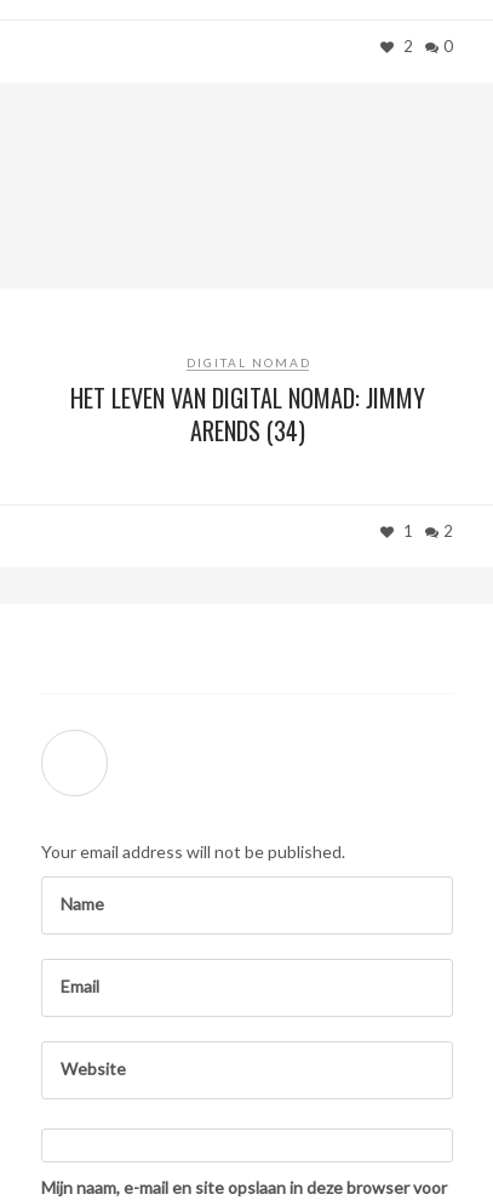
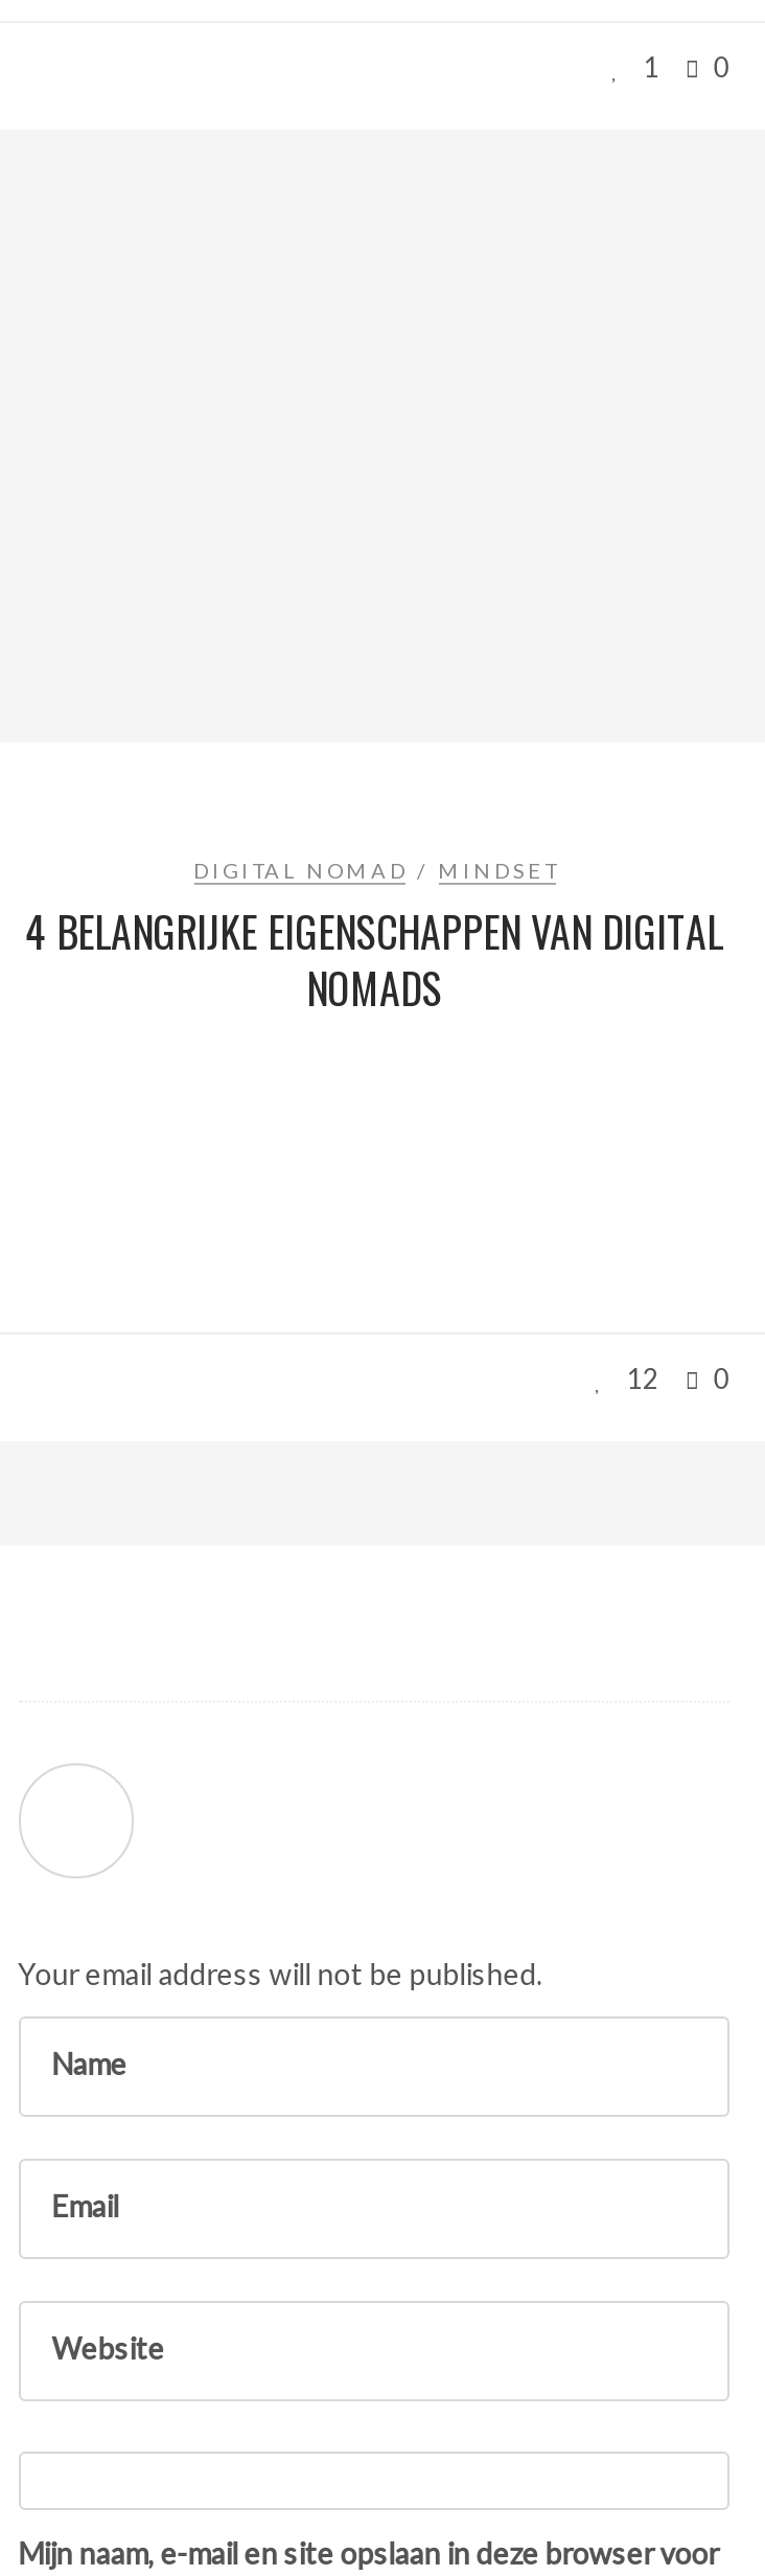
[399,36,453,56] 2 0 -> [636,50,730,83] 1 0
[70,355,425,449] DIGITAL NOMAD | HET LEVEN VAN DIGITAL NOMAD: JIMMY | ARENDS (34) -> [25,857,723,1018] DIGITAL NOMAD / MINDSET | 4 BELANGRIJKE EIGENSCHAPPEN VAN DIGITAL | NOMADS
[399,521,453,540] 1 | 2 -> [620,1362,730,1395] 12 | 0

